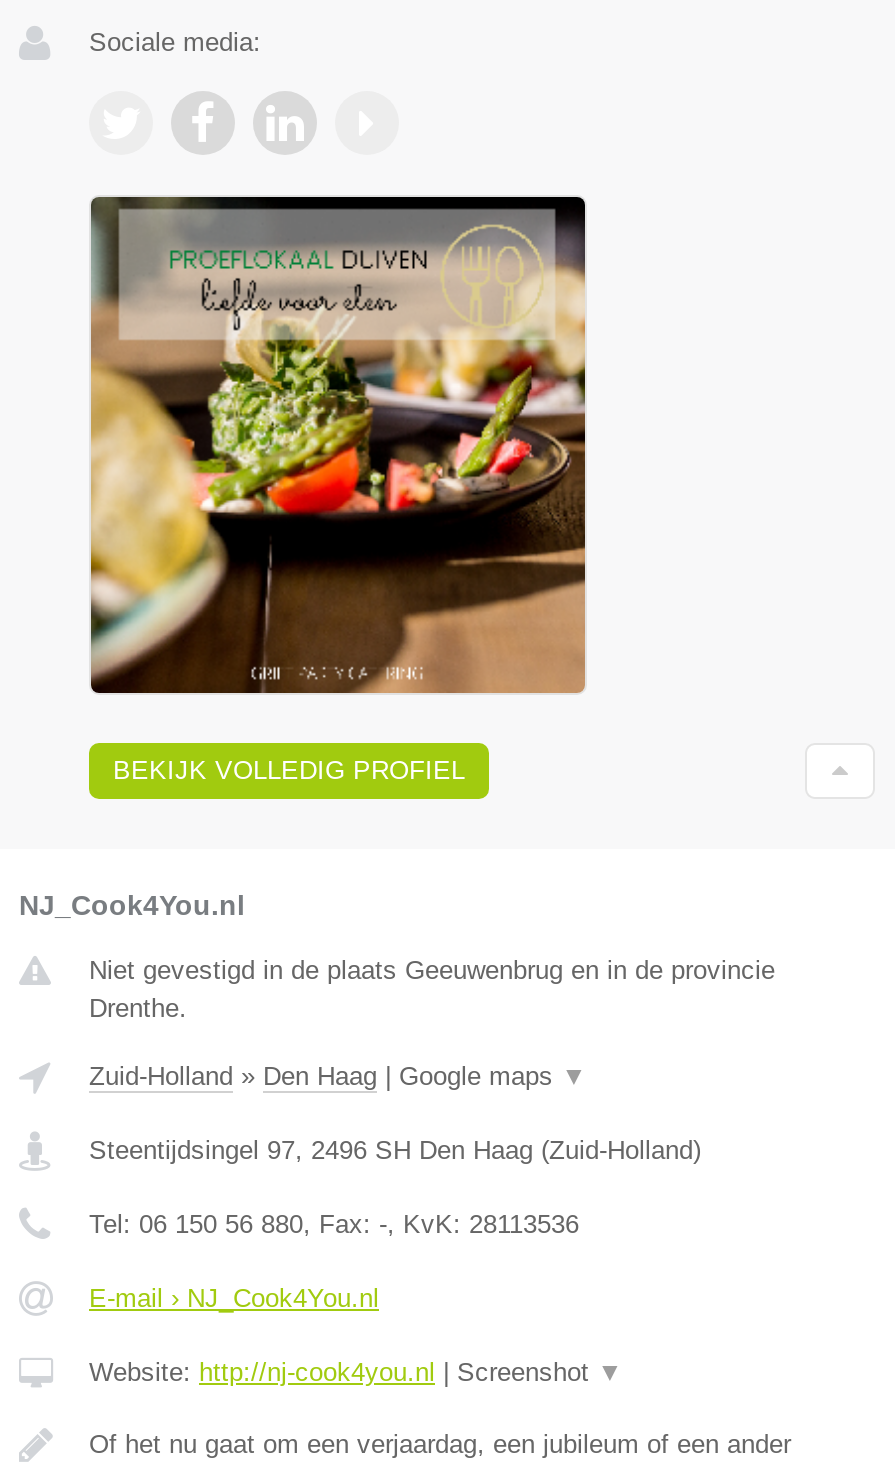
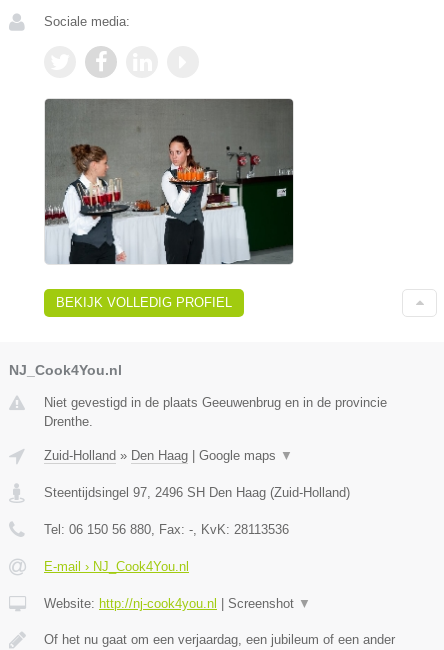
[89,196,587,694] [image] -> [45,99,294,265] [image]

